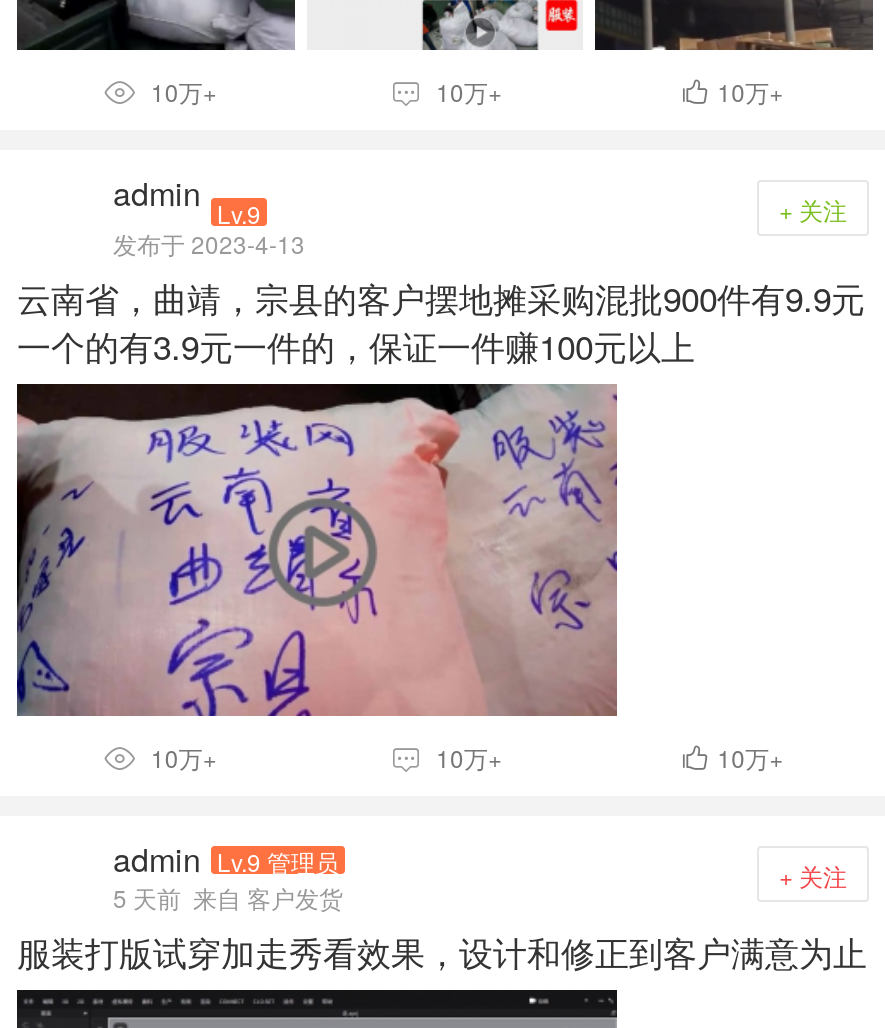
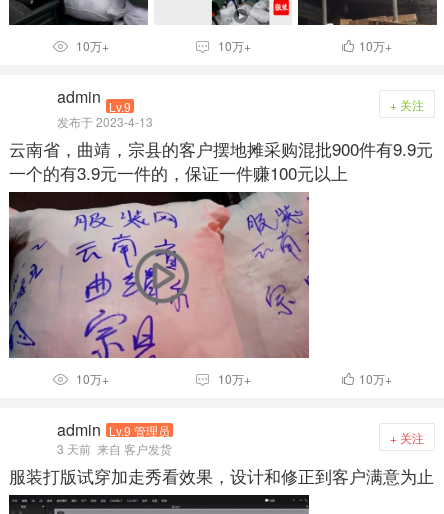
[113,879,343,913] 5 天前 来自 客户发货 -> [57,439,172,456] 3 天前 来自 客户发货

